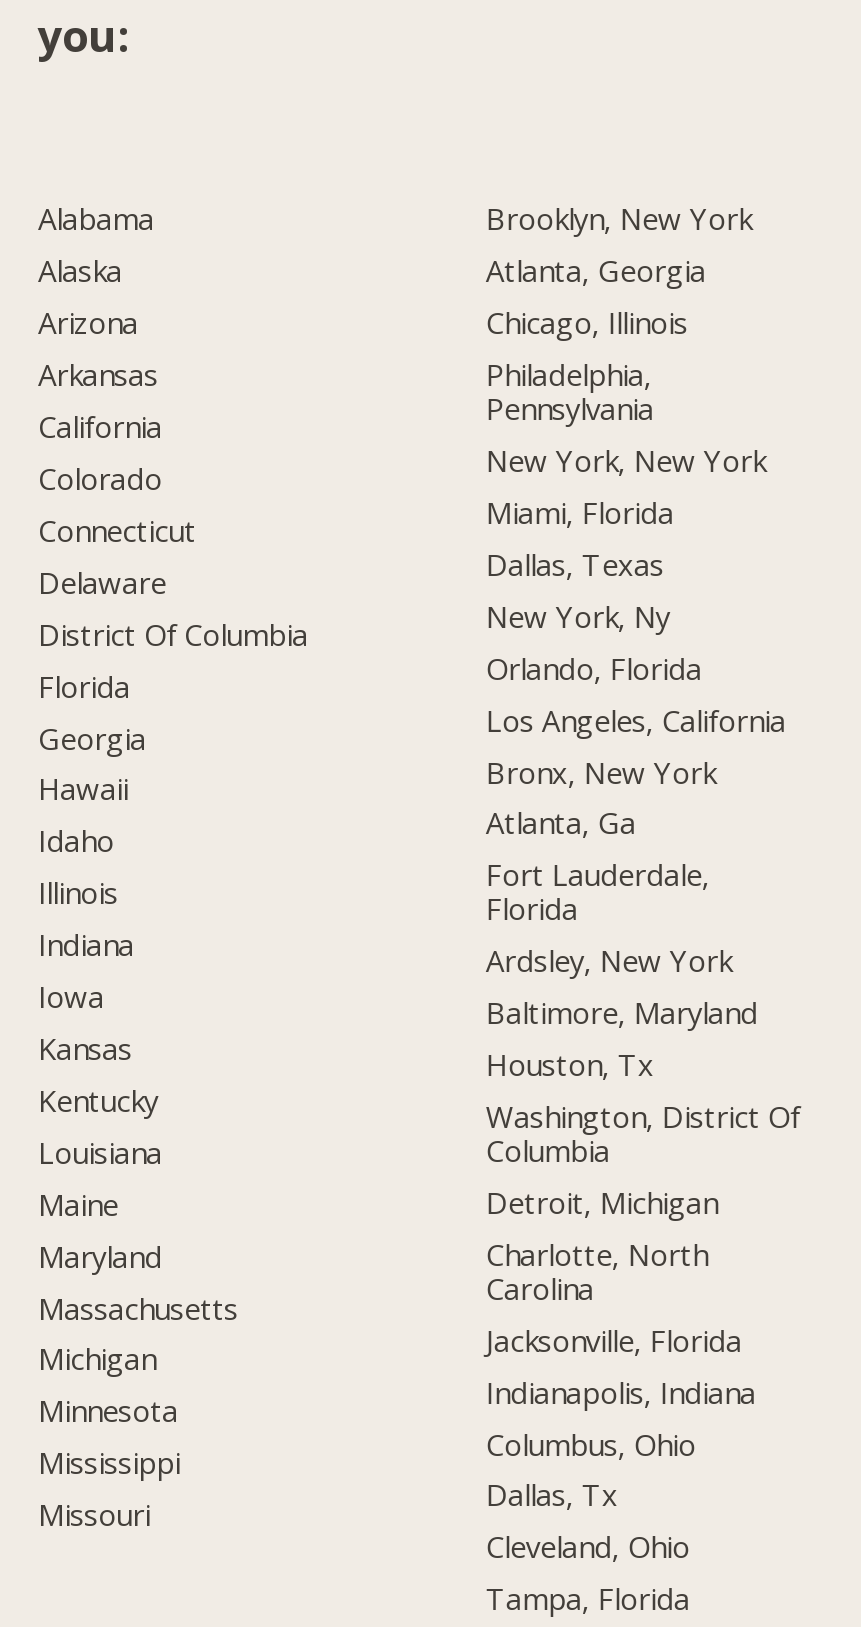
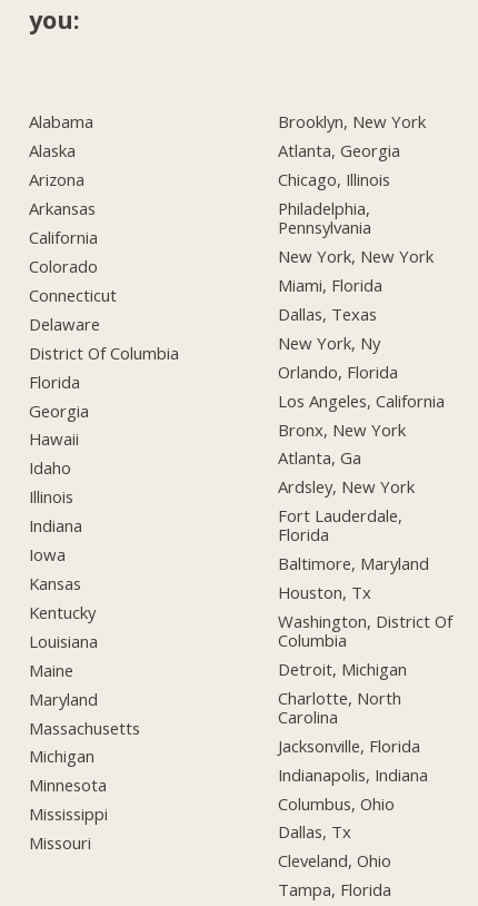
moved [486,855,710,929] -> [278,505,403,546]: Fort Lauderdale, | Florida
moved [486,941,732,981] -> [278,476,415,498]: Ardsley, New York

